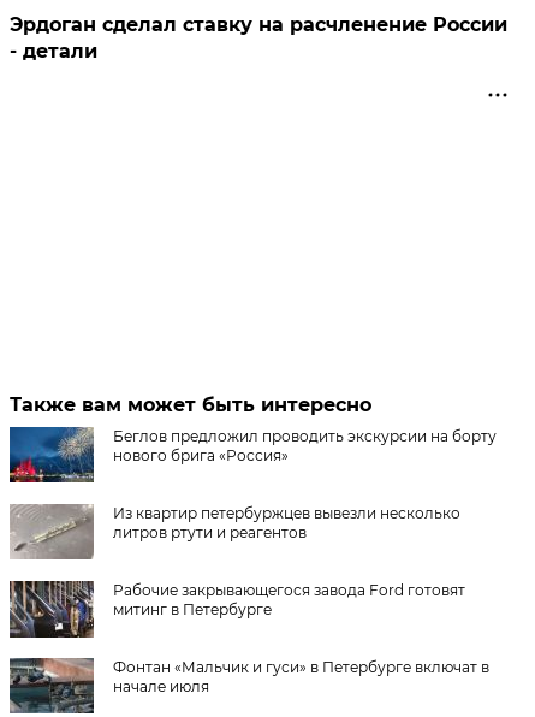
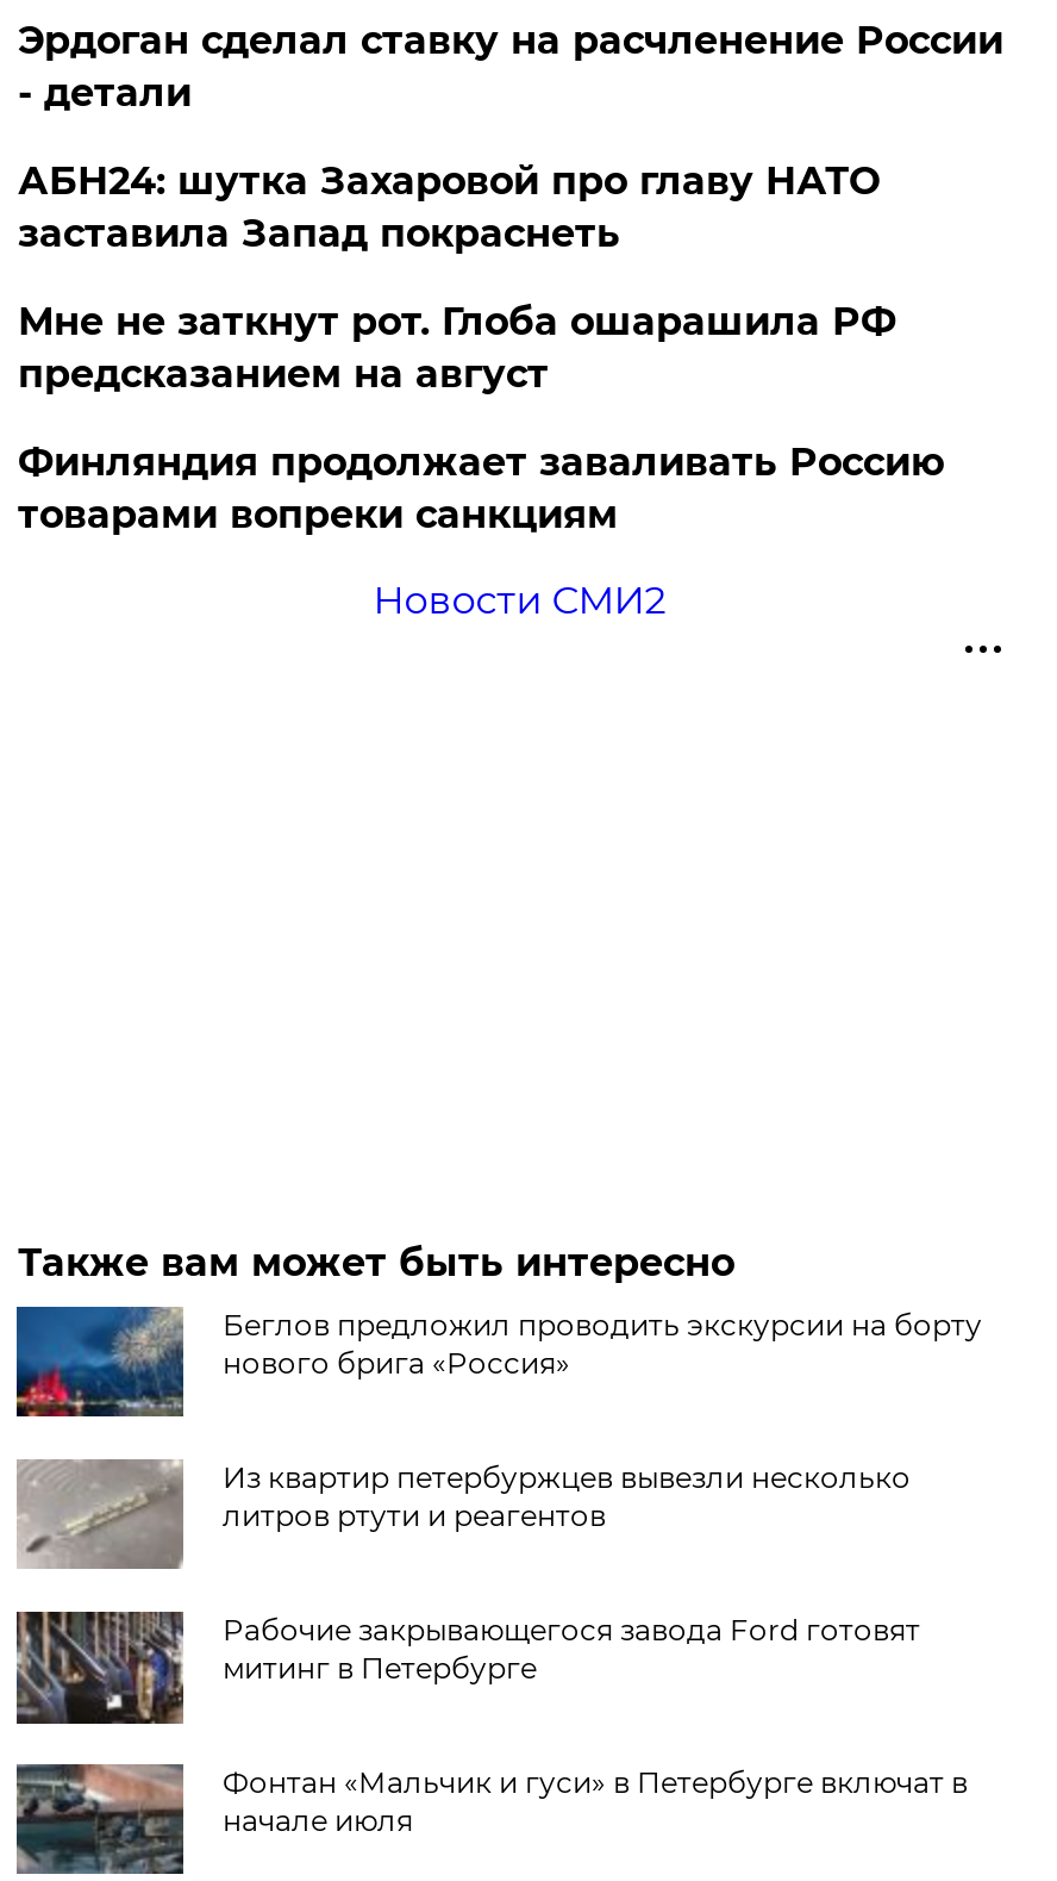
none -> [18,158,944,623] АБН24: шутка Захаровой про главу НАТО | заставила Запад покраснеть | Мне не заткнут рот. Глоба ошарашила РФ | предсказанием на август | Финляндия продолжает заваливать Россию | товарами вопреки санкциям | Новости СМИ2

